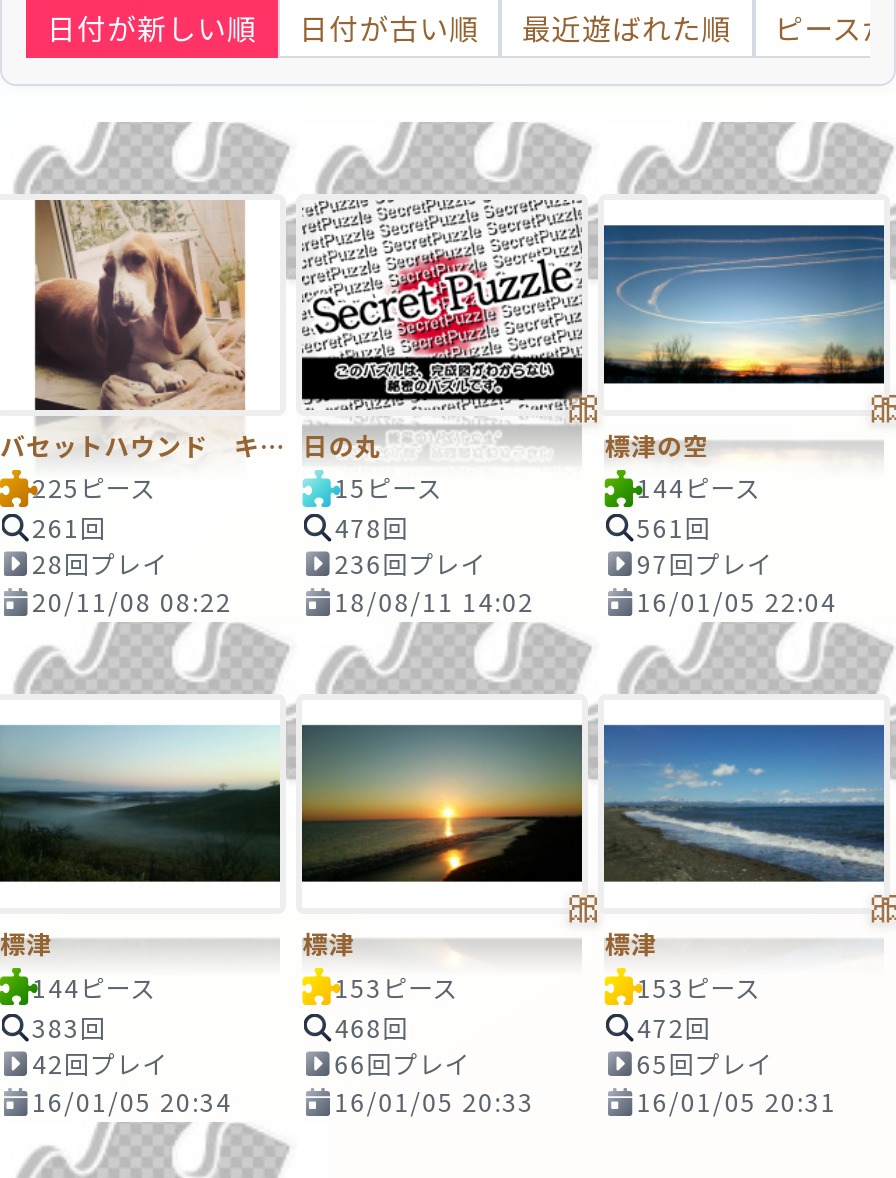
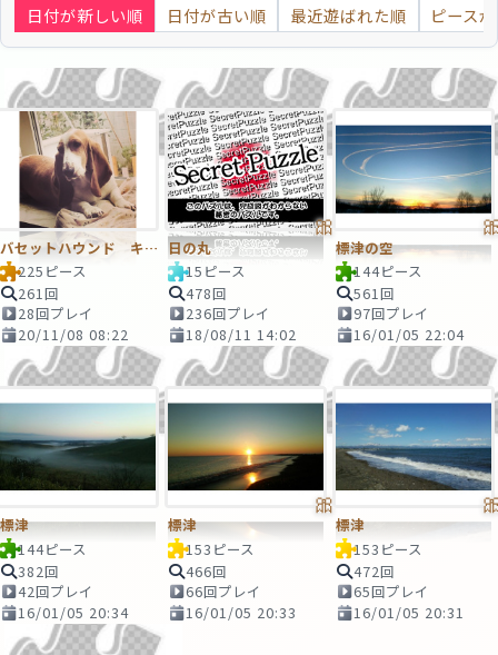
[32,1010,106,1046] 383回 -> [18,561,59,581] 382回
[334,1010,408,1046] 468回 -> [186,561,227,581] 466回

